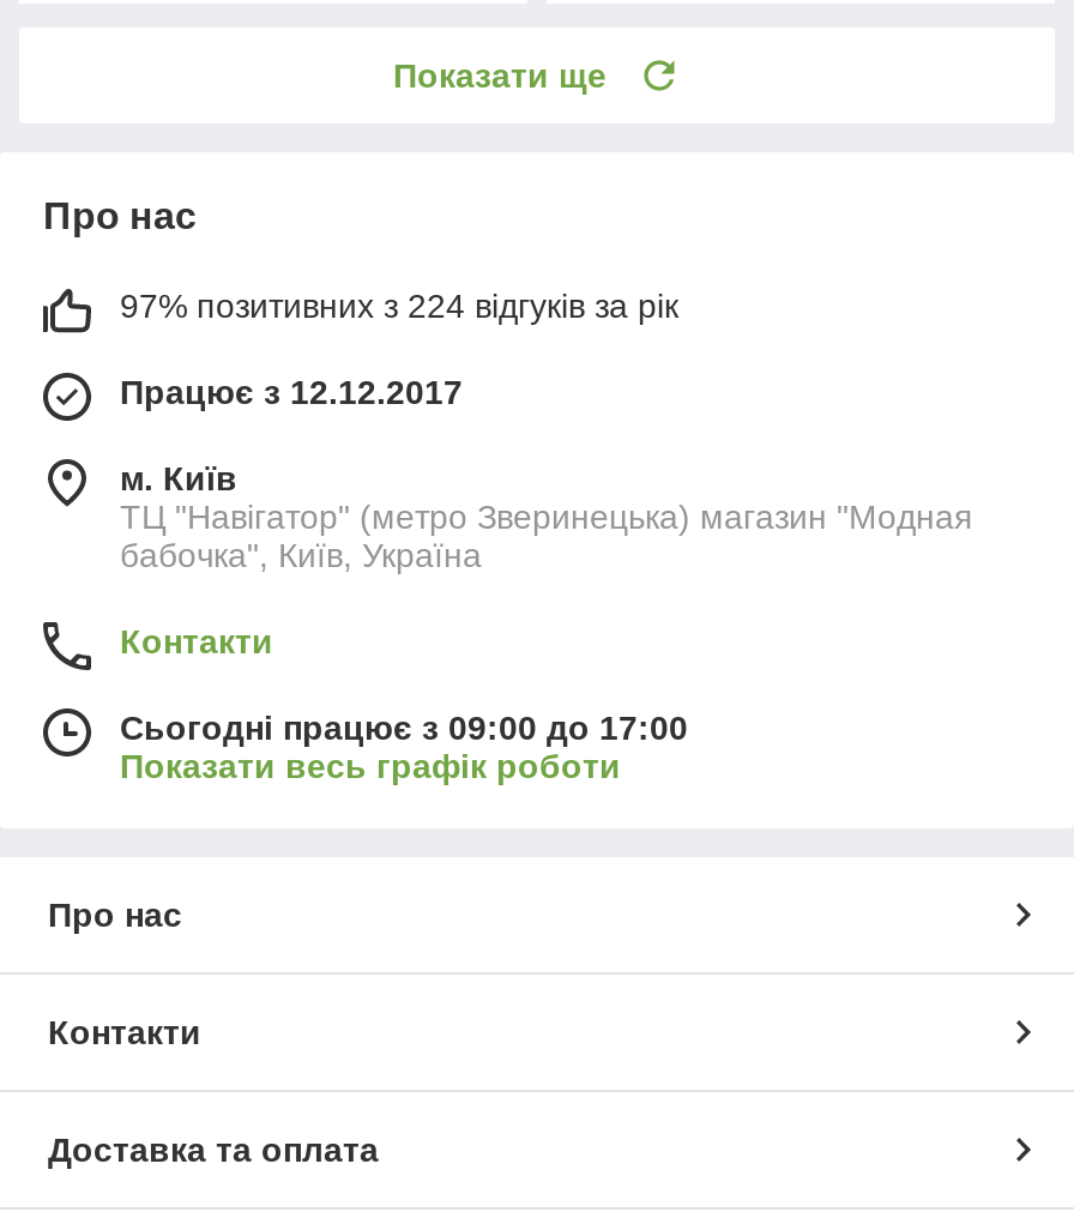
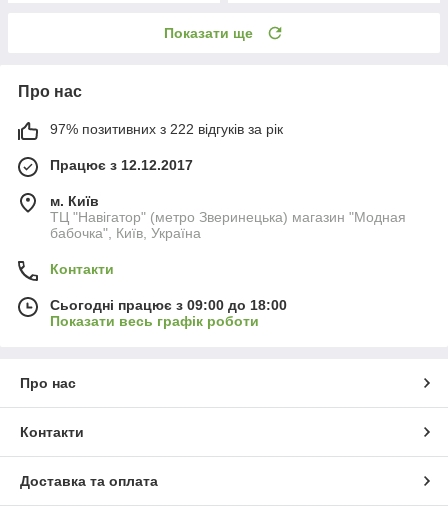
[120,286,678,324] 97% позитивних з 224 відгуків за рік -> [50,121,283,137] 97% позитивних з 222 відгуків за рік
[120,708,688,746] Сьогодні працює з 09:00 до 17:00 -> [50,297,287,313] Сьогодні працює з 09:00 до 18:00

